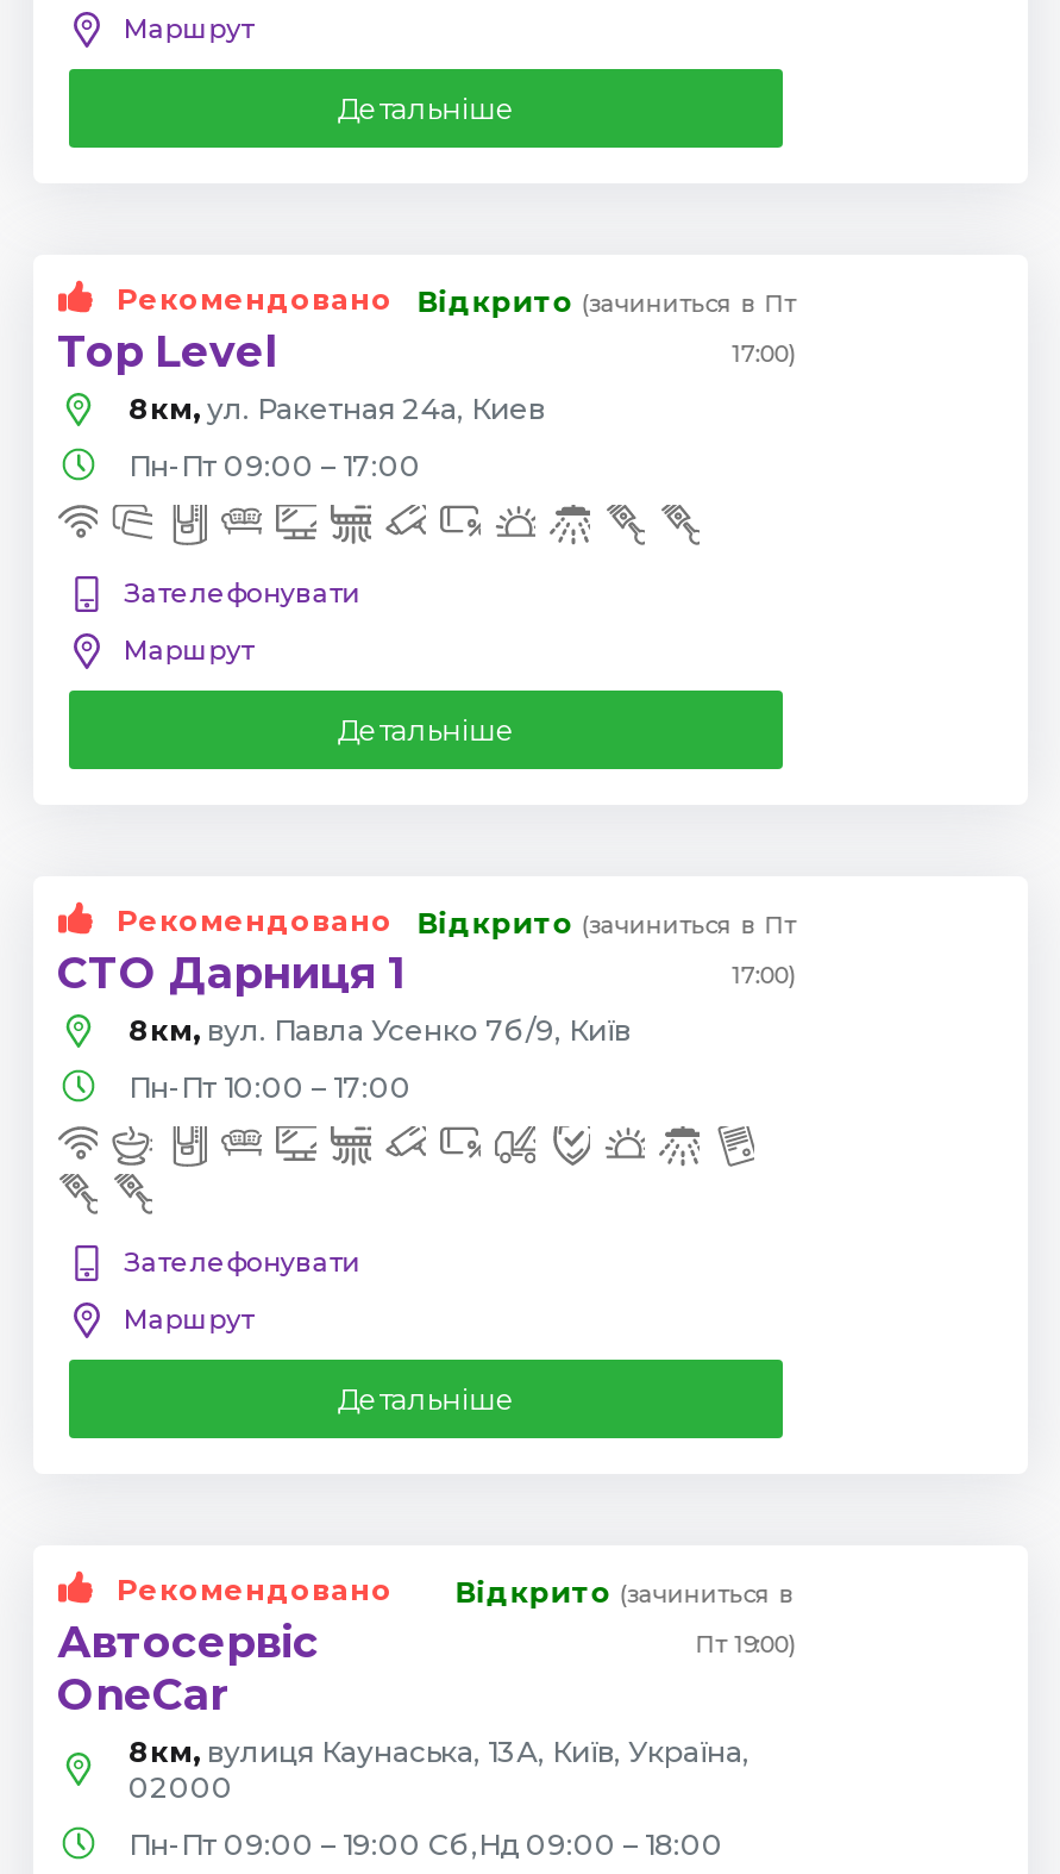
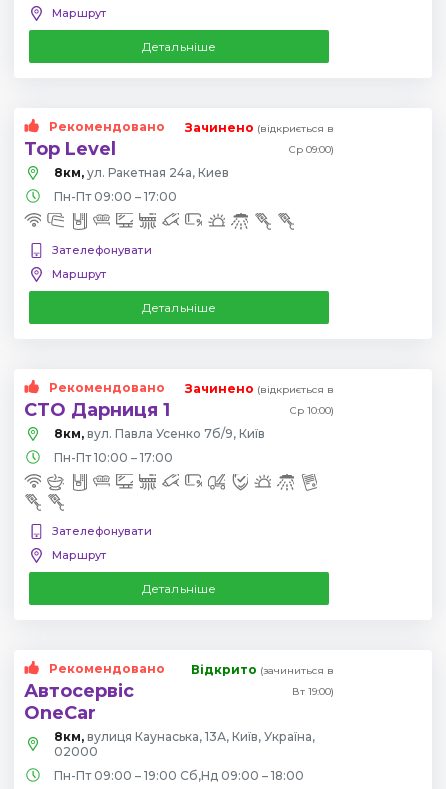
[417,283,795,319] Відкрито (зачиниться в Пт -> [185,120,334,135] Зачинено (відкриється в
[731,338,795,369] 17:00) -> [289,143,334,156] Ср 09:00)
[417,905,795,941] Відкрито (зачиниться в Пт -> [185,381,334,396] Зачинено (відкриється в
[731,960,795,991] 17:00) -> [290,404,334,417] Ср 10:00)
[695,1629,795,1660] Пт 19:00) -> [292,685,334,698] Вт 19:00)

